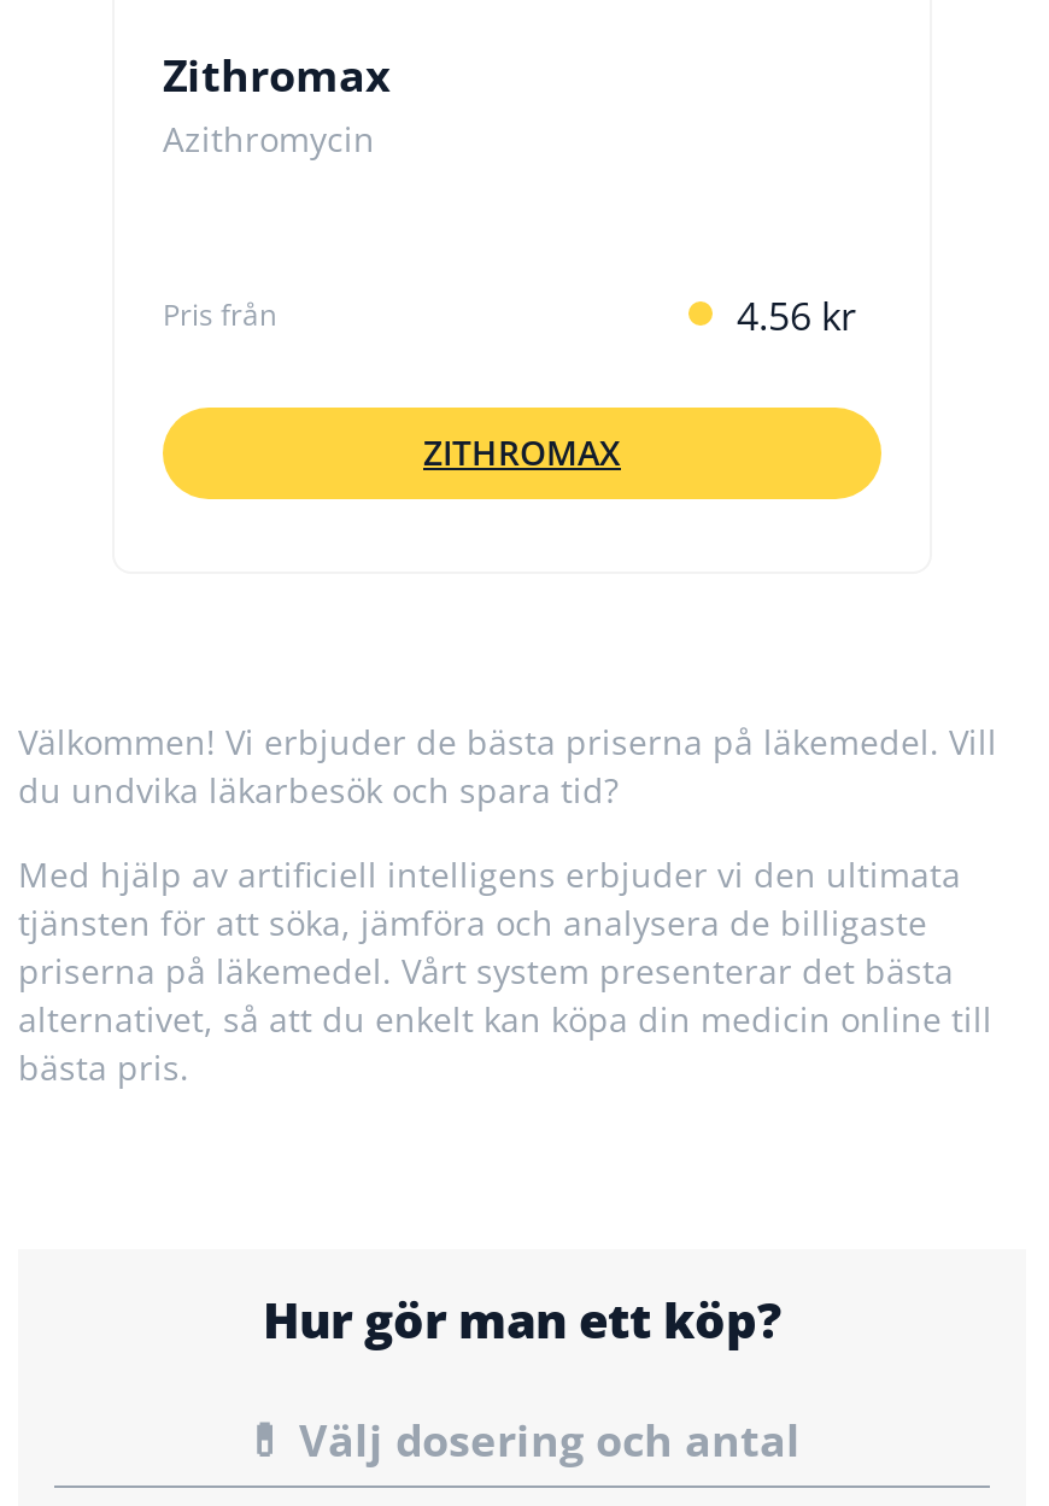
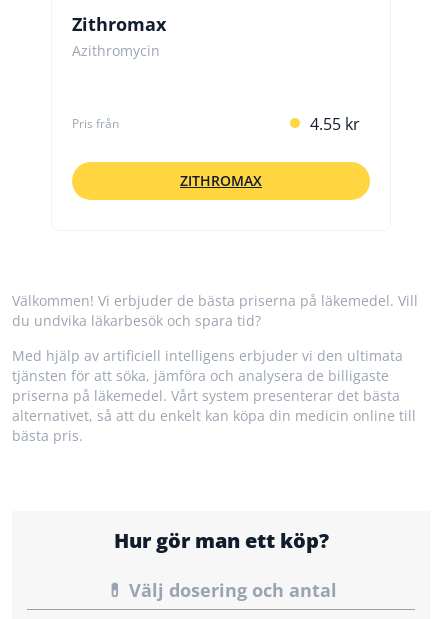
[737,289,857,342] 4.56 kr -> [310,113,360,135] 4.55 kr

